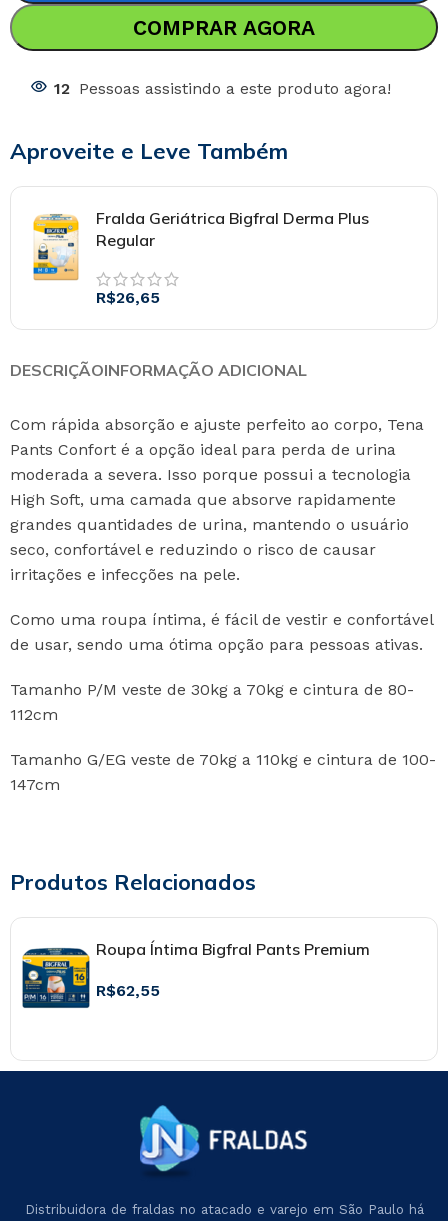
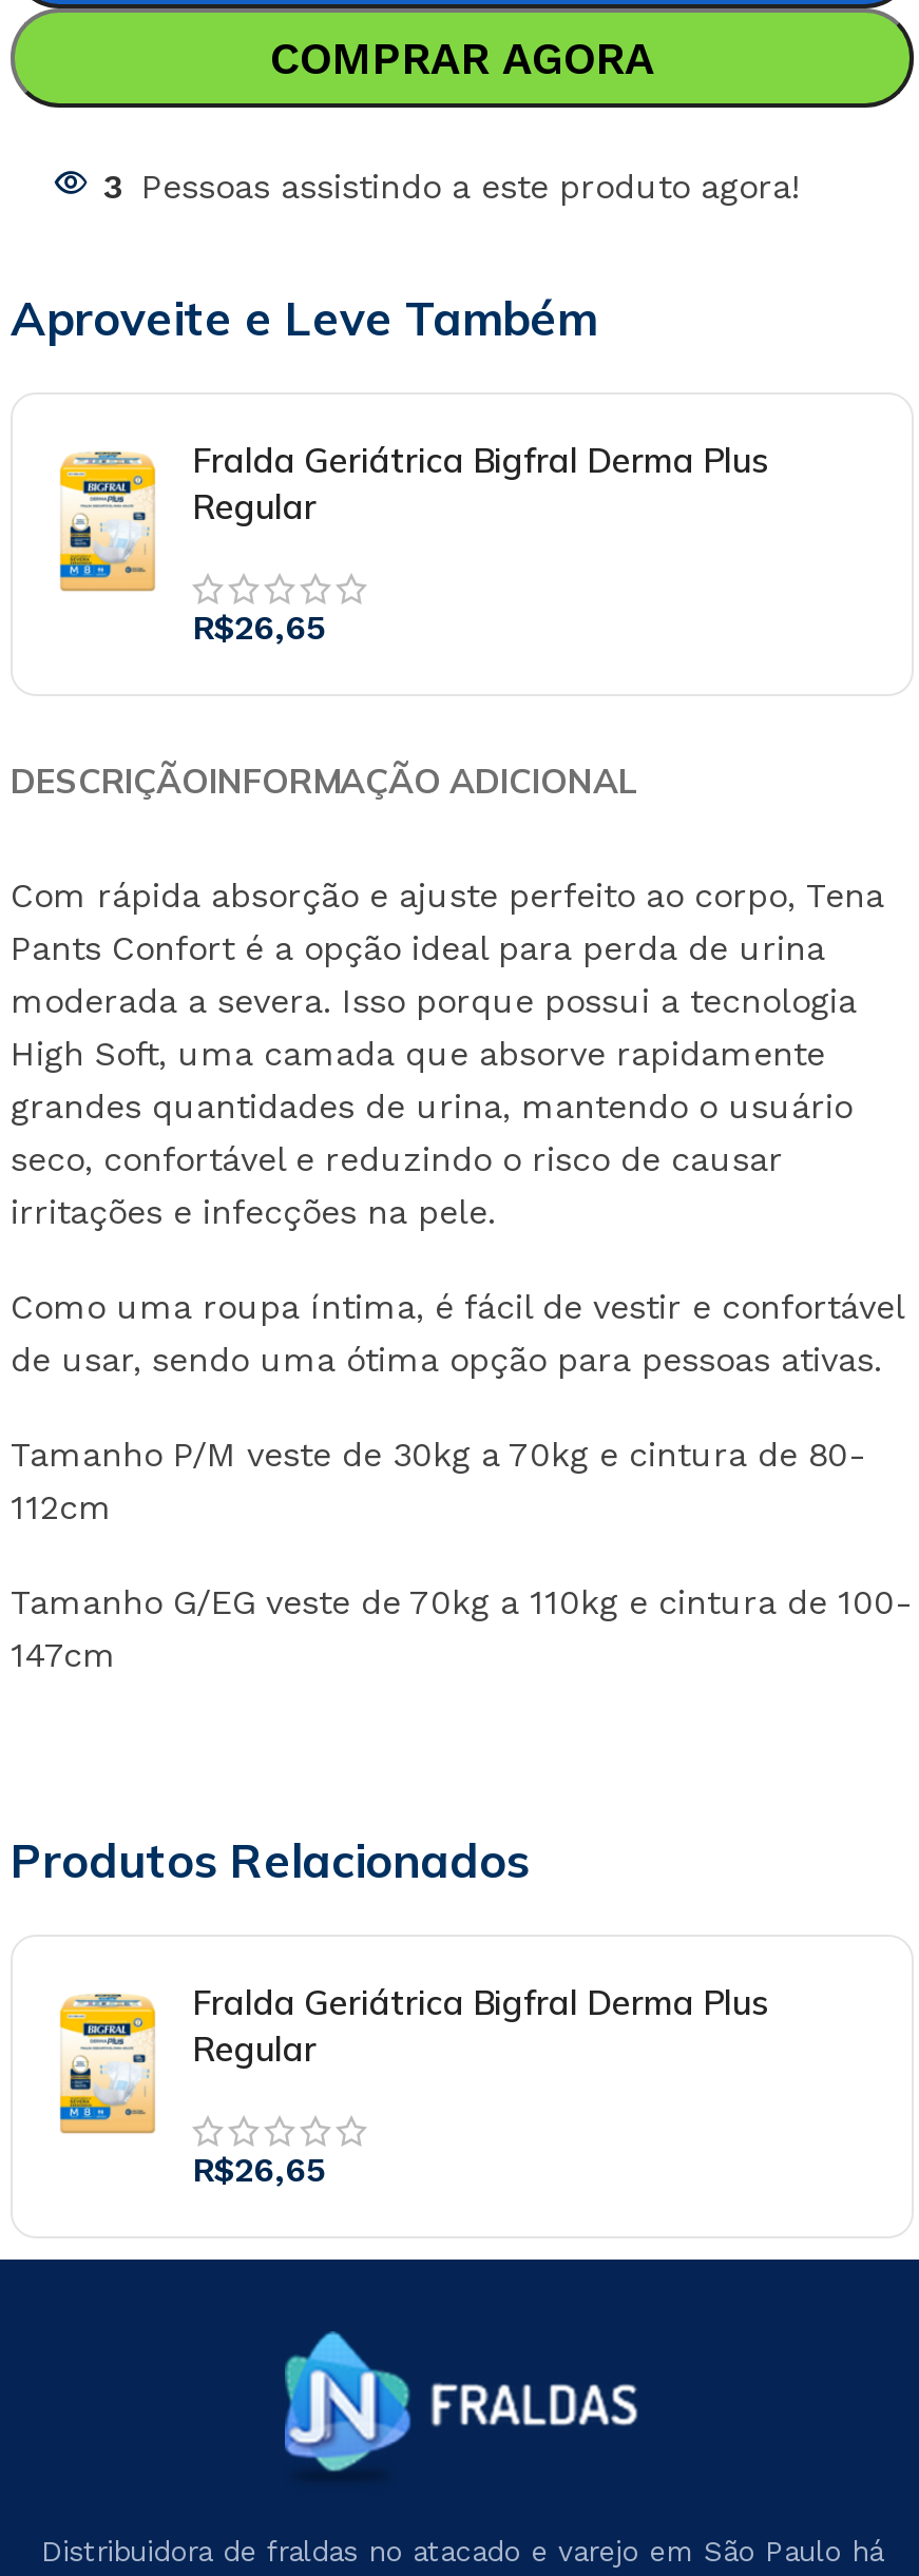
[54,78,391,97] 12 Pessoas assistindo a este produto agora! -> [103,166,800,206] 3 Pessoas assistindo a este produto agora!
[21,938,370,1011] [image] | Roupa Íntima Bigfral Pants Premium -> [36,1980,768,2135] [image] | Fralda Geriátrica Bigfral Derma Plus | Regular
[96,980,160,999] R$62,55 -> [192,2149,327,2189] R$26,65

